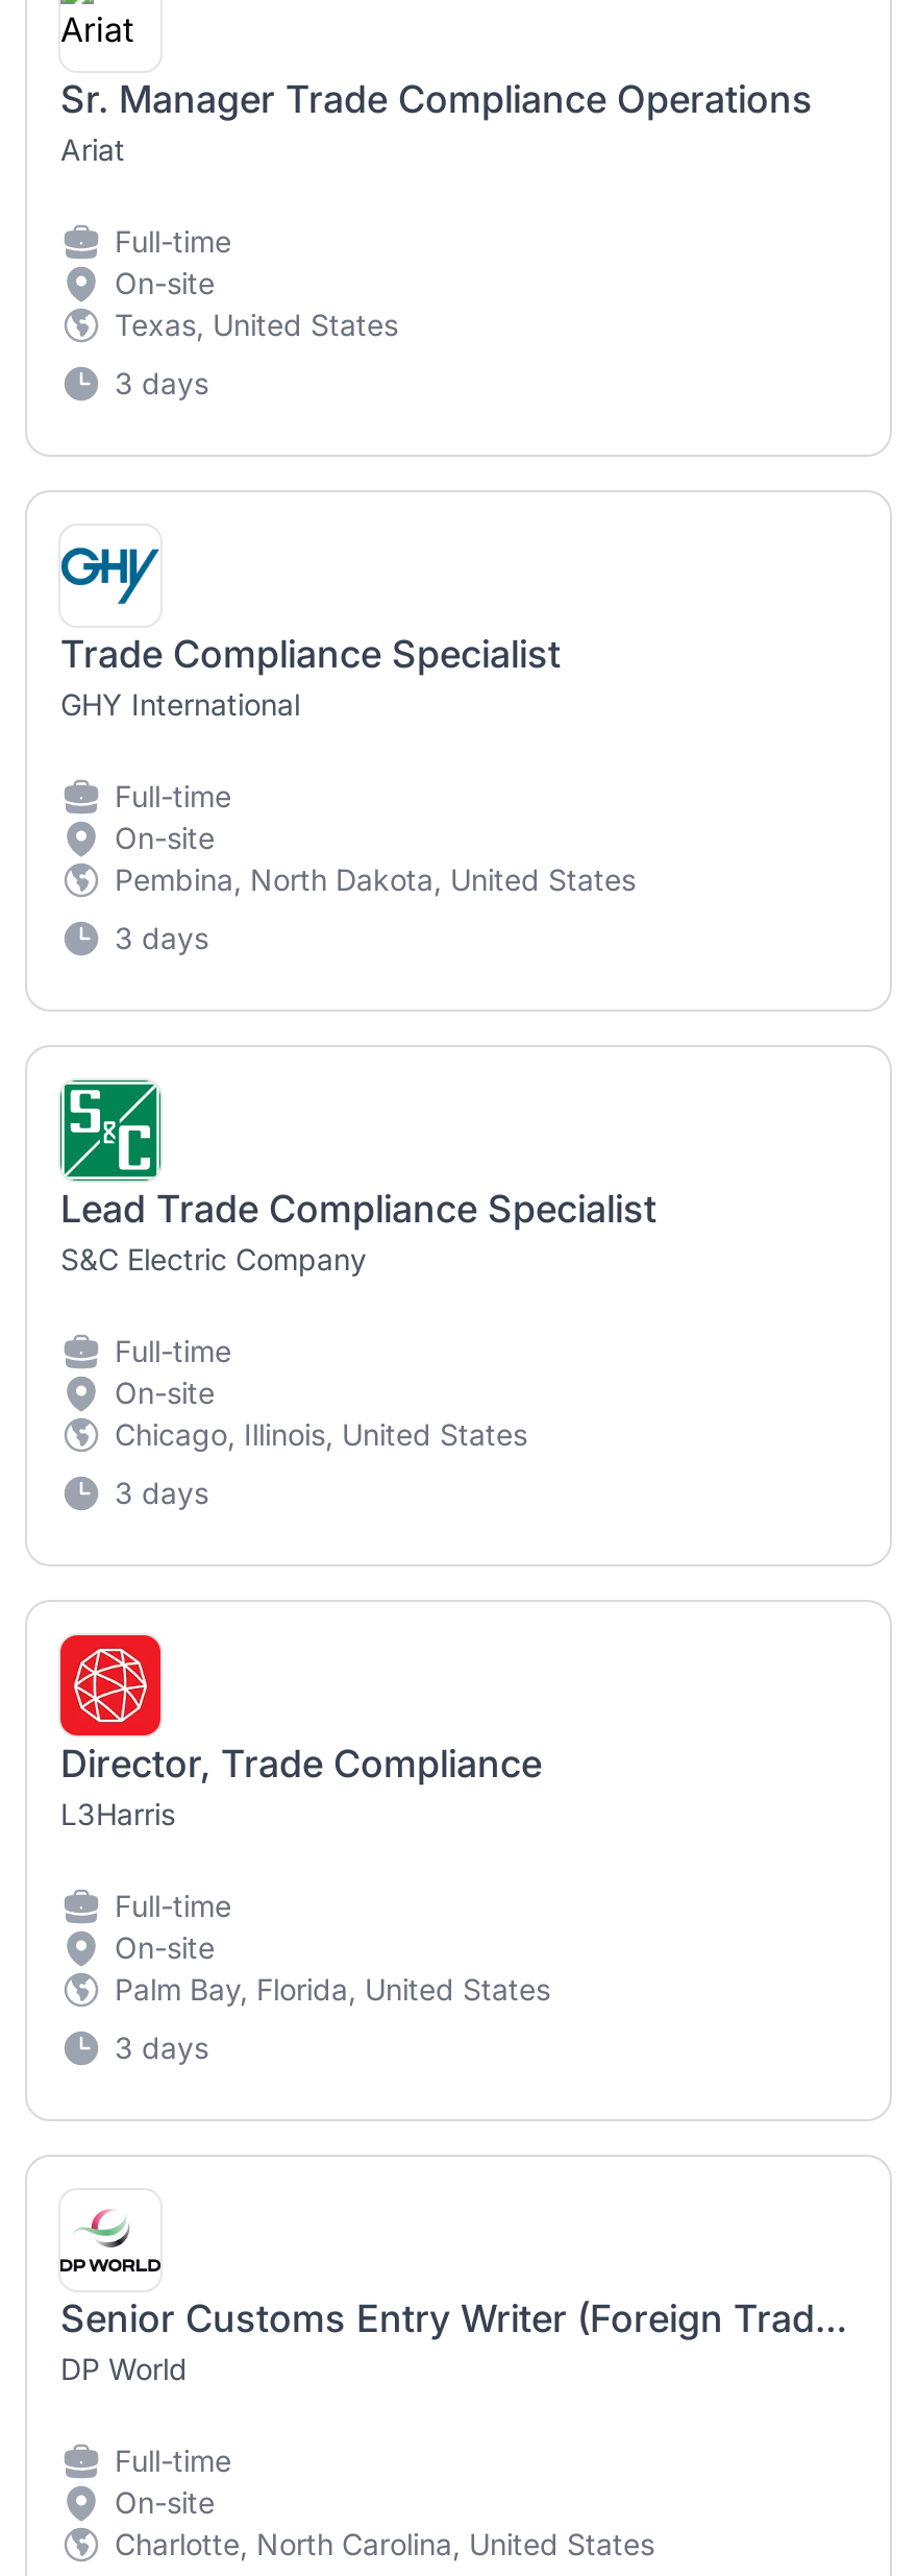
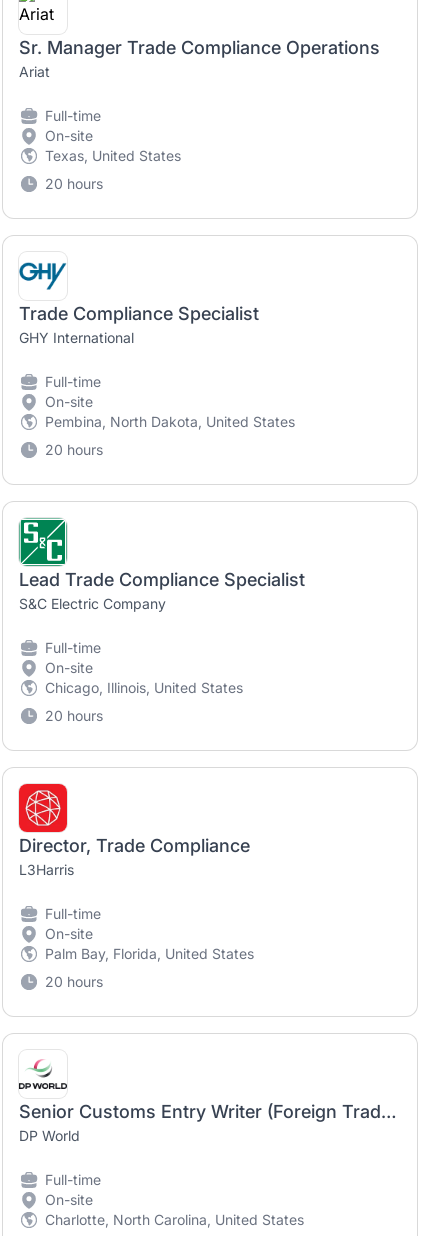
[115,365,208,400] 3 days -> [45,175,103,192] 20 hours
[115,920,208,955] 3 days -> [45,441,103,458] 20 hours
[115,1475,208,1510] 3 days -> [45,707,103,724] 20 hours
[115,2030,208,2065] 3 days -> [45,973,103,990] 20 hours

